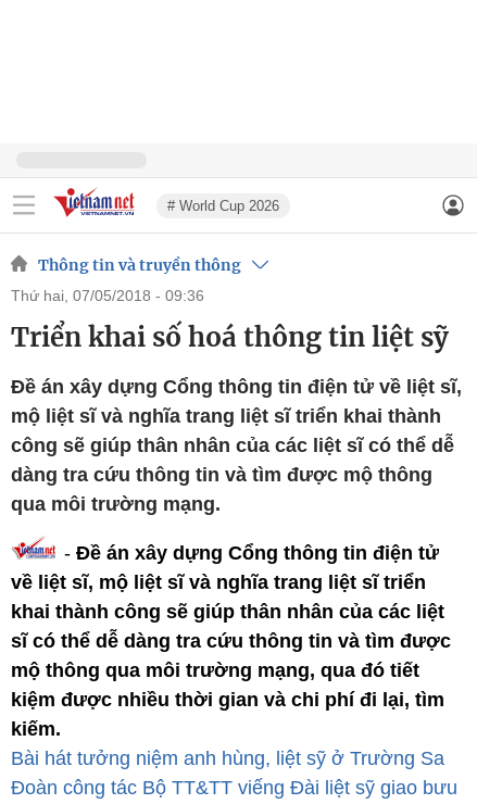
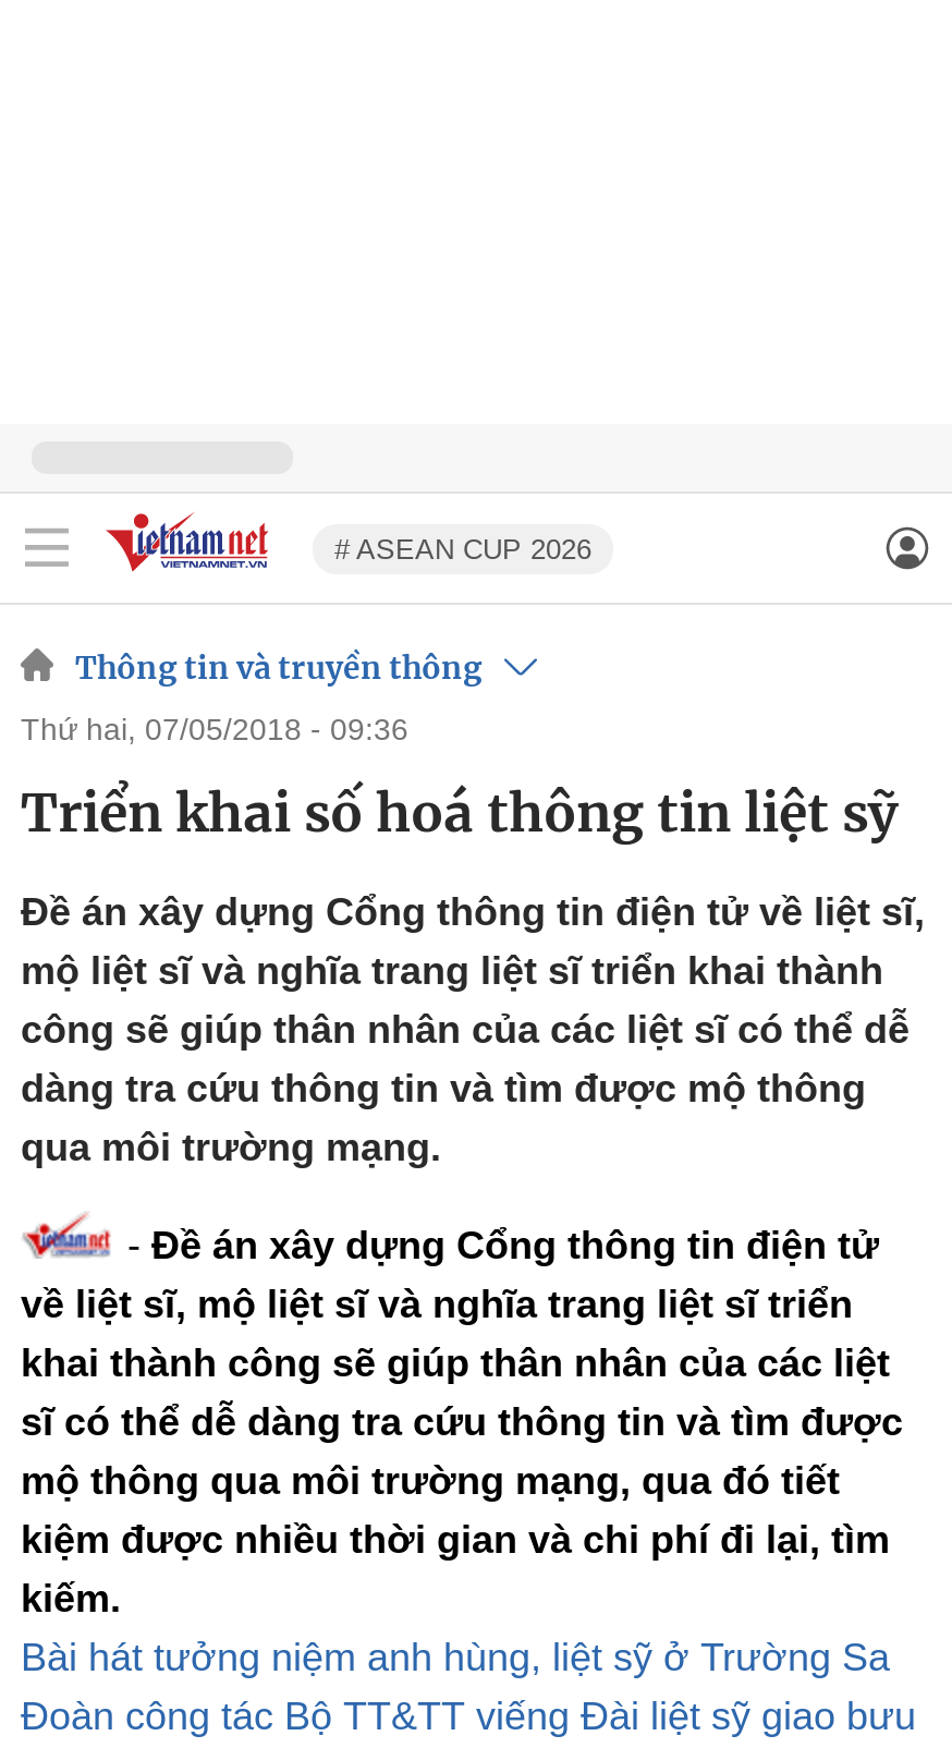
[167,197,279,213] # World Cup 2026 -> [334,532,591,565] # ASEAN CUP 2026

